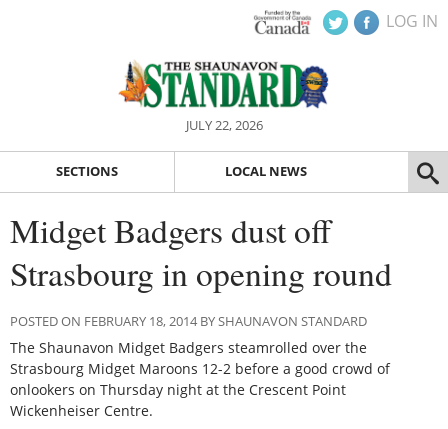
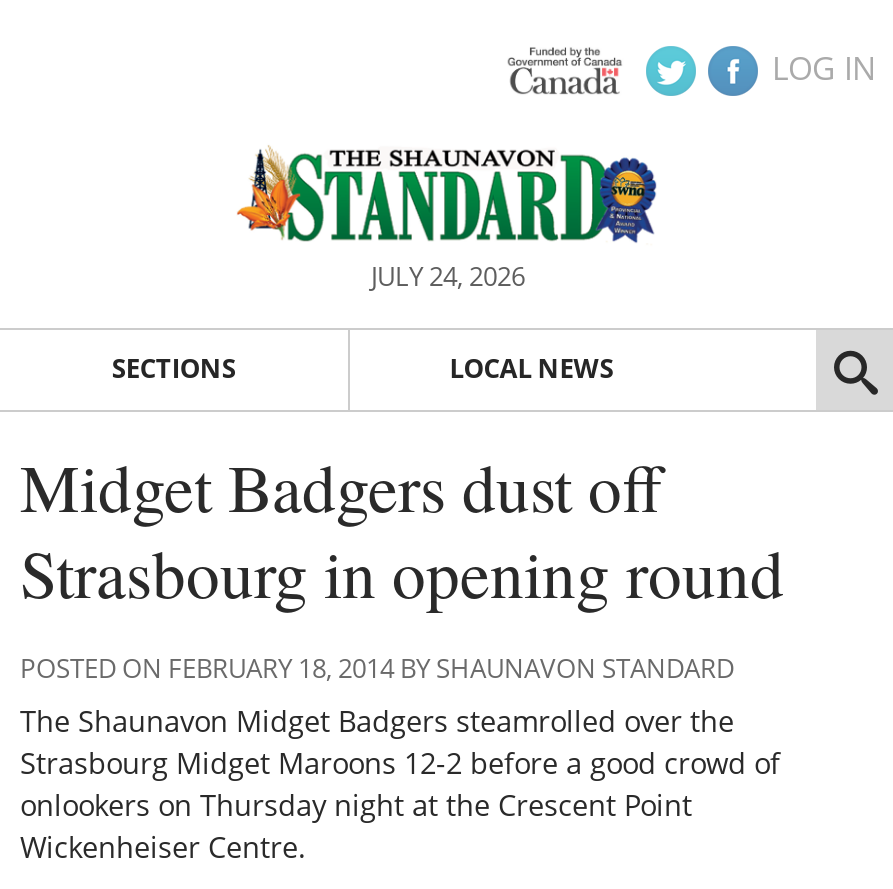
[185,116,262,134] JULY 22, 2026 -> [371,258,525,294] JULY 24, 2026

